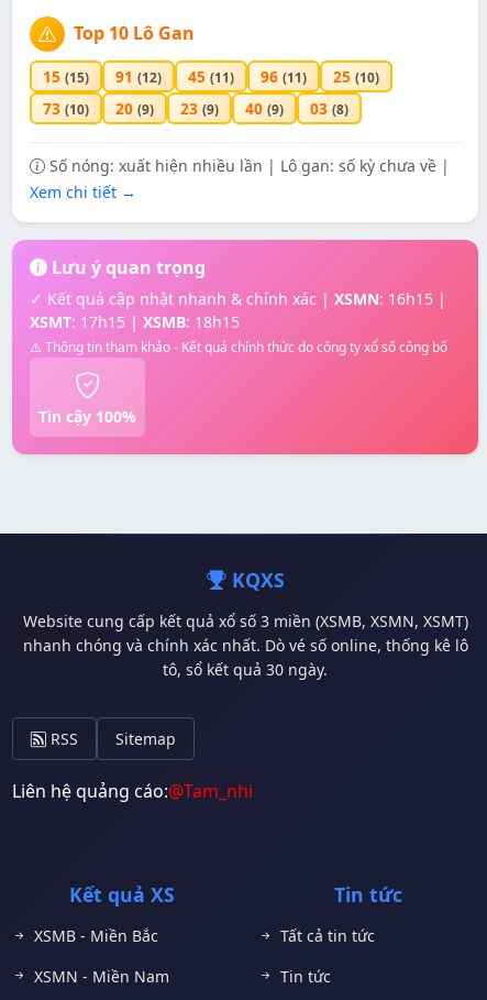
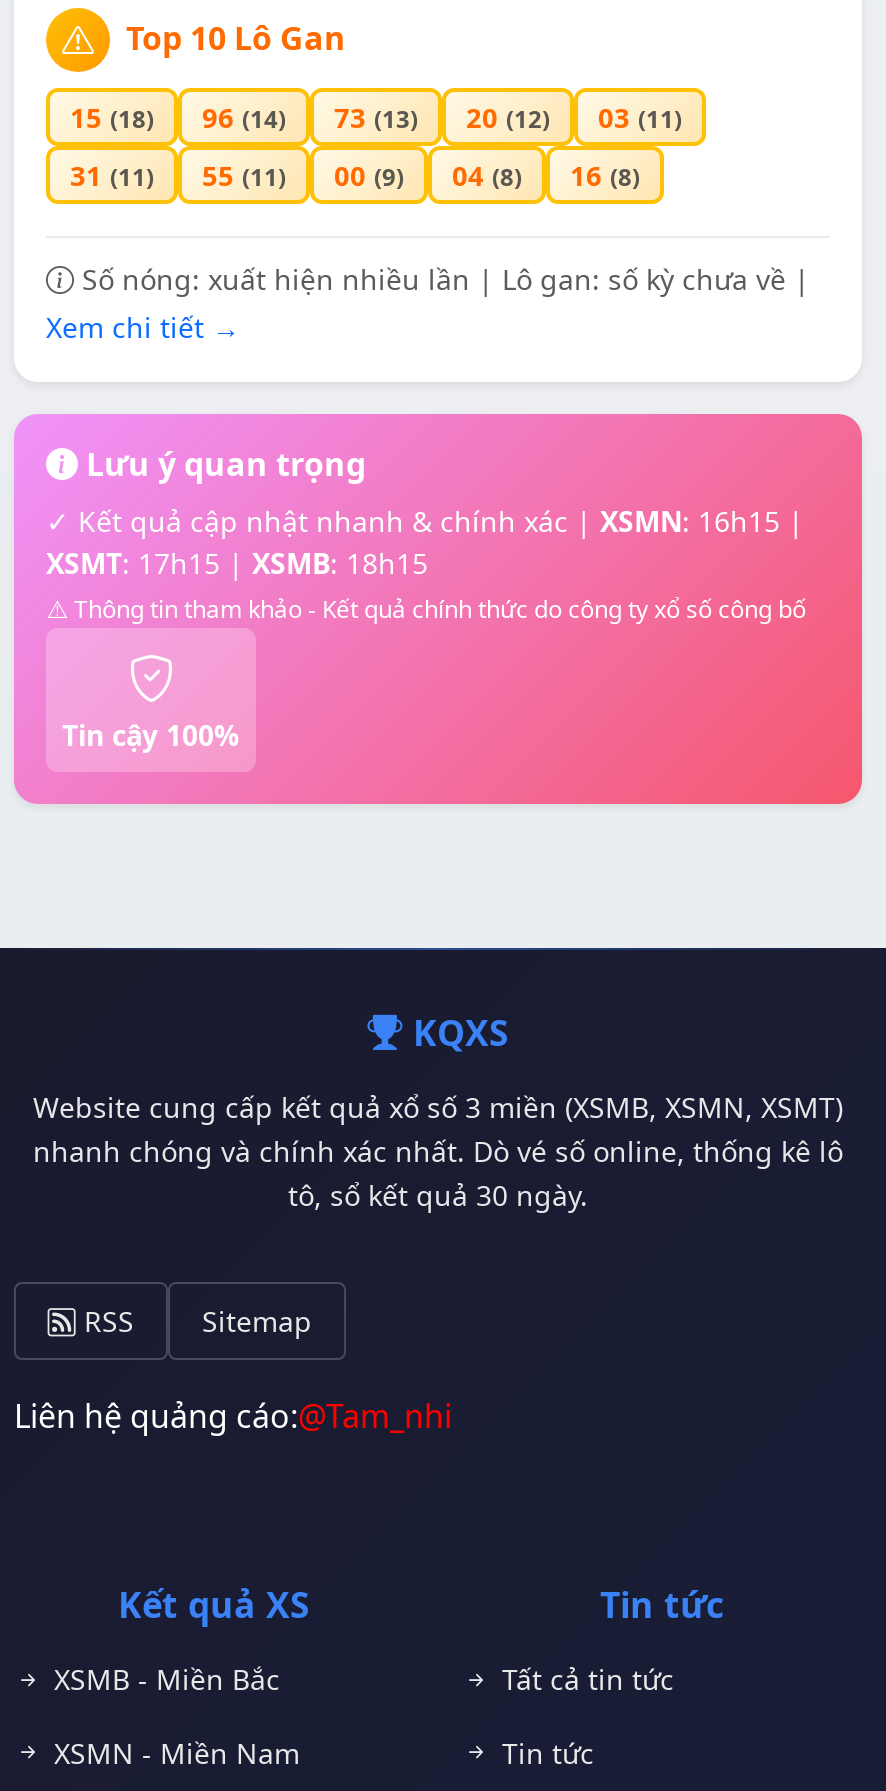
[43,66,89,87] 15 (15) -> [70,98,154,136] 15 (18)
[115,66,162,87] 91 (12) -> [202,98,286,136] 96 (14)
[188,66,234,87] 45 (11) -> [334,98,418,136] 73 (13)
[261,66,307,87] 96 (11) -> [466,98,550,136] 20 (12)
[333,66,379,87] 25 (10) -> [598,98,682,136] 03 (11)
[43,98,89,119] 73 (10) -> [70,156,154,194] 31 (11)
[115,98,154,119] 20 (9) -> [202,156,286,194] 55 (11)
[180,98,219,119] 23 (9) -> [334,156,404,194] 00 (9)
[245,98,284,119] 40 (9) -> [452,156,522,194] 04 (8)
[310,98,348,119] 03 (8) -> [570,156,640,194] 16 (8)

